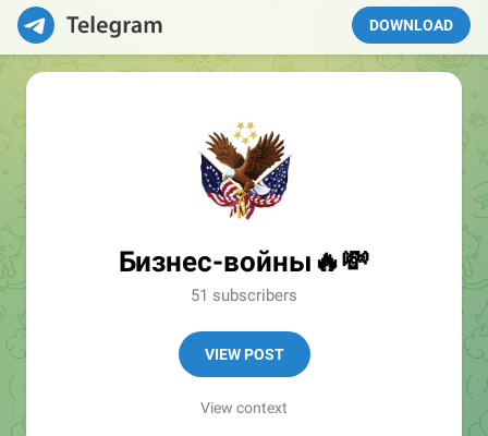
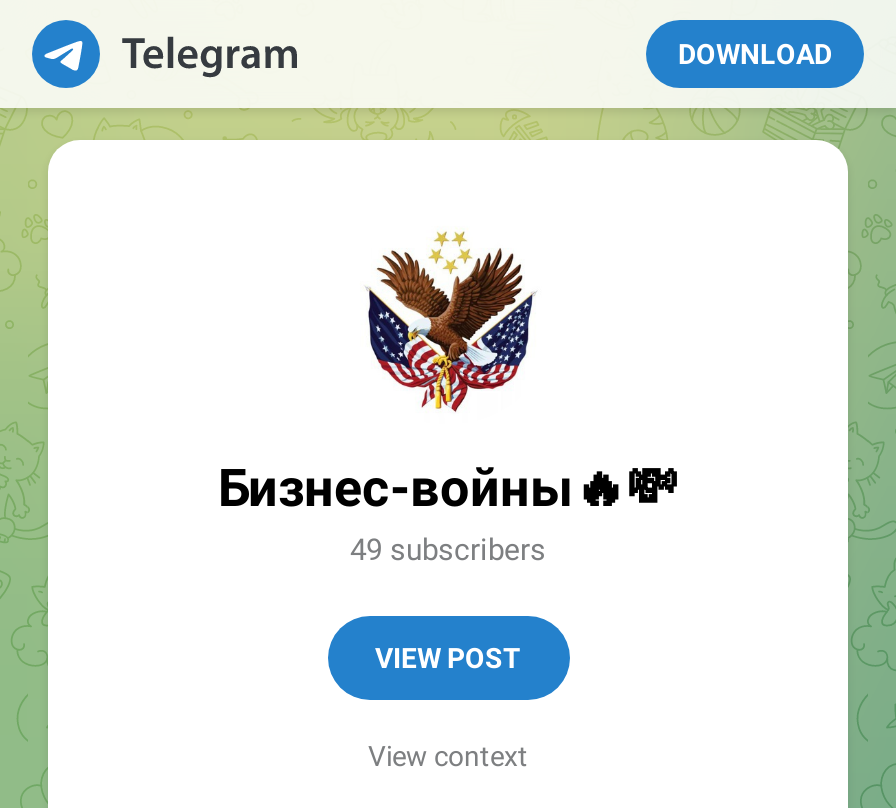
[191,286,297,305] 51 subscribers -> [350,532,546,568] 49 subscribers

